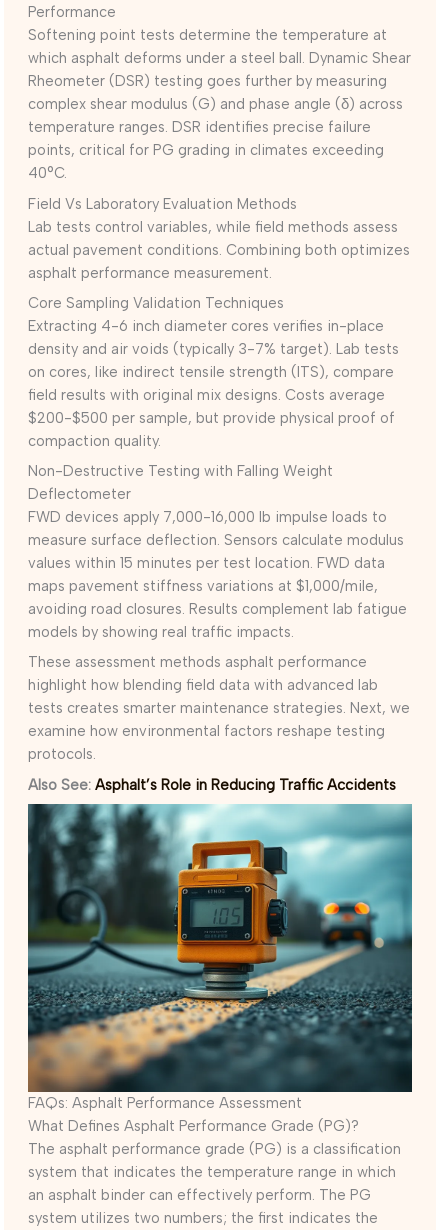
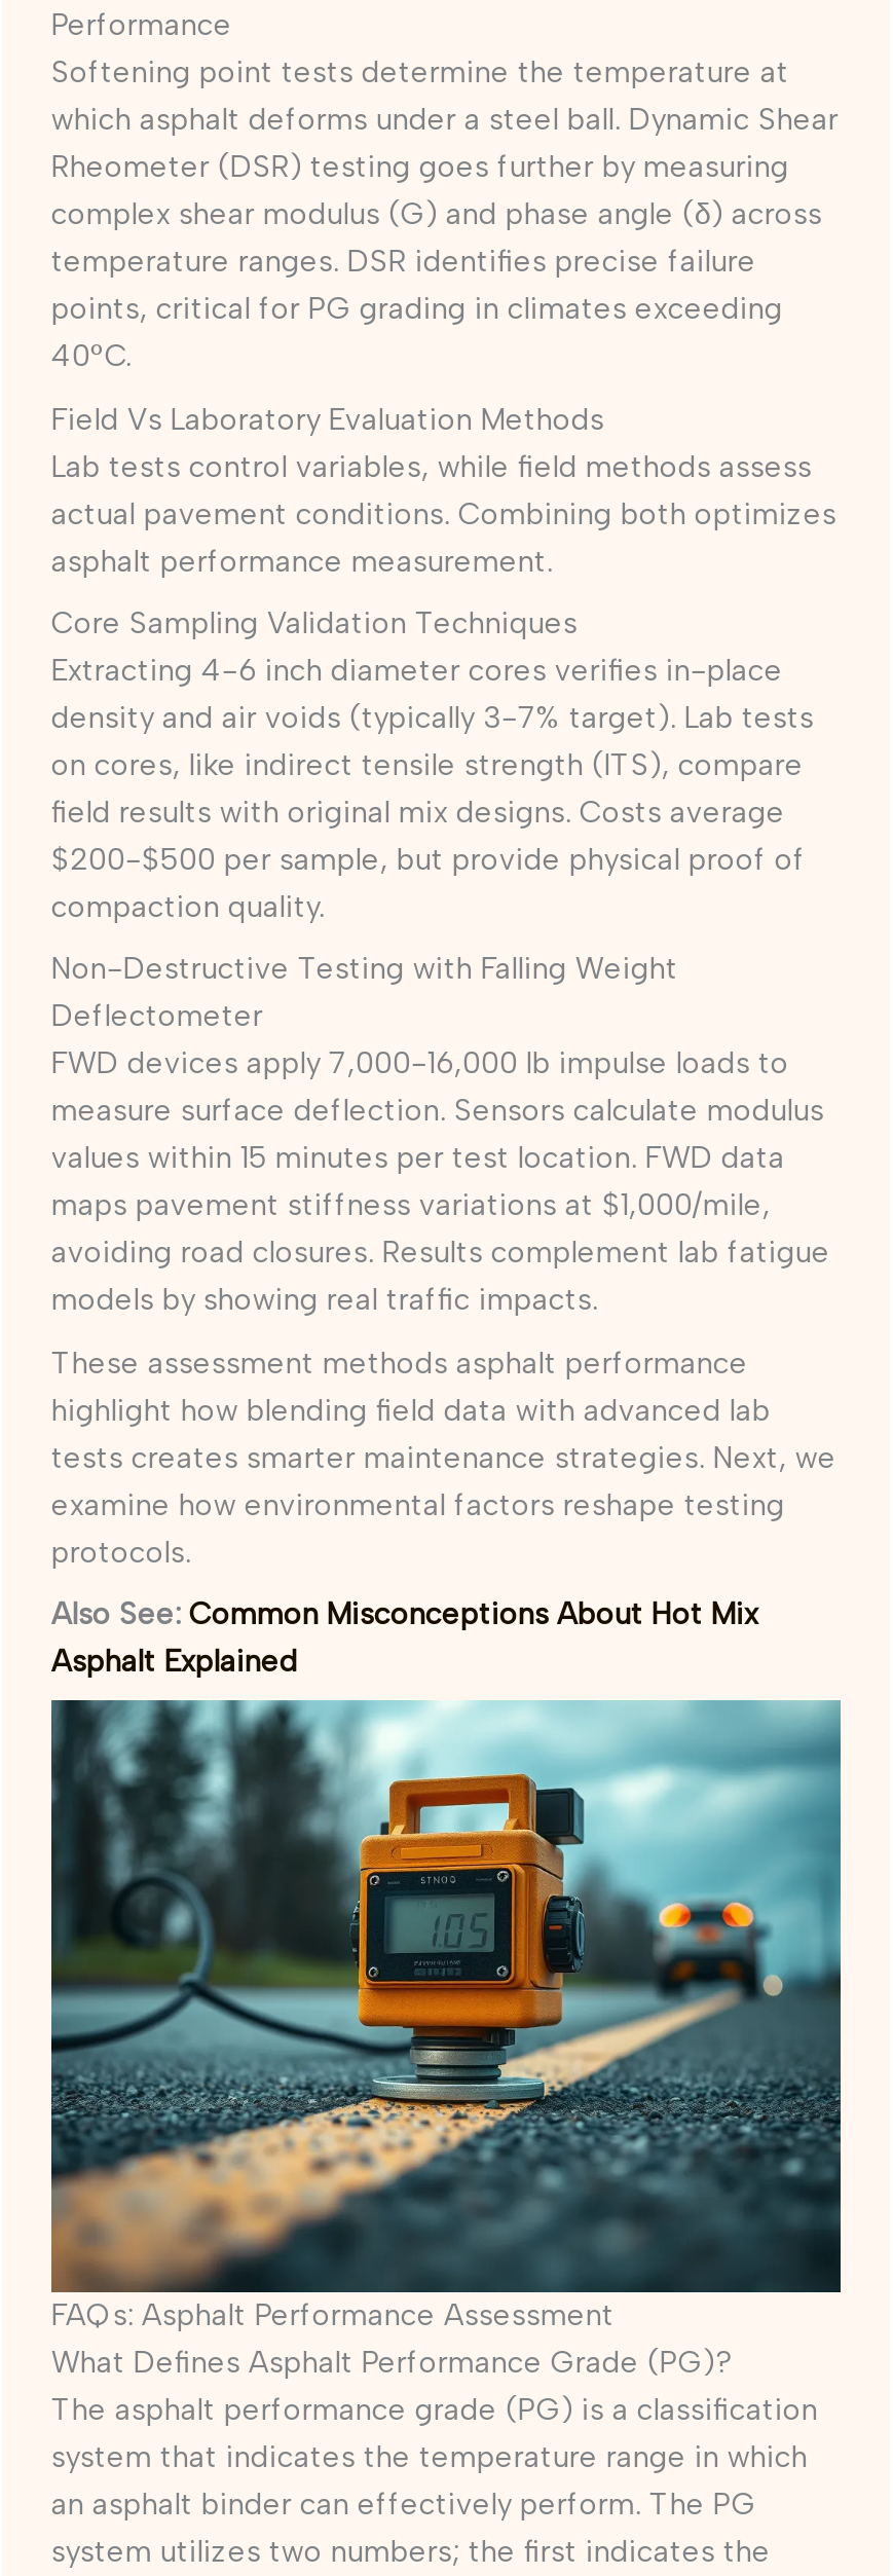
[28,776,396,794] Also See: Asphalt’s Role in Reducing Traffic Accidents -> [51,1595,758,1679] Also See: Common Misconceptions About Hot Mix | Asphalt Explained

